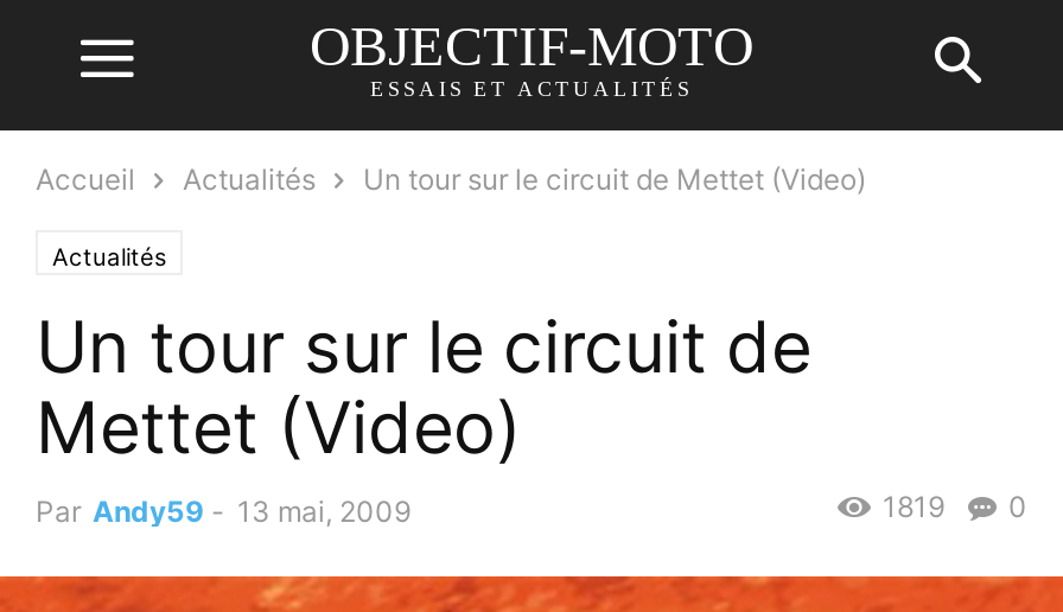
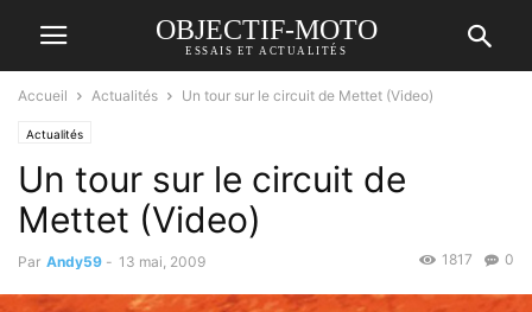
[883,489,1027,524] 1819 0 -> [442,250,514,268] 1817 0

